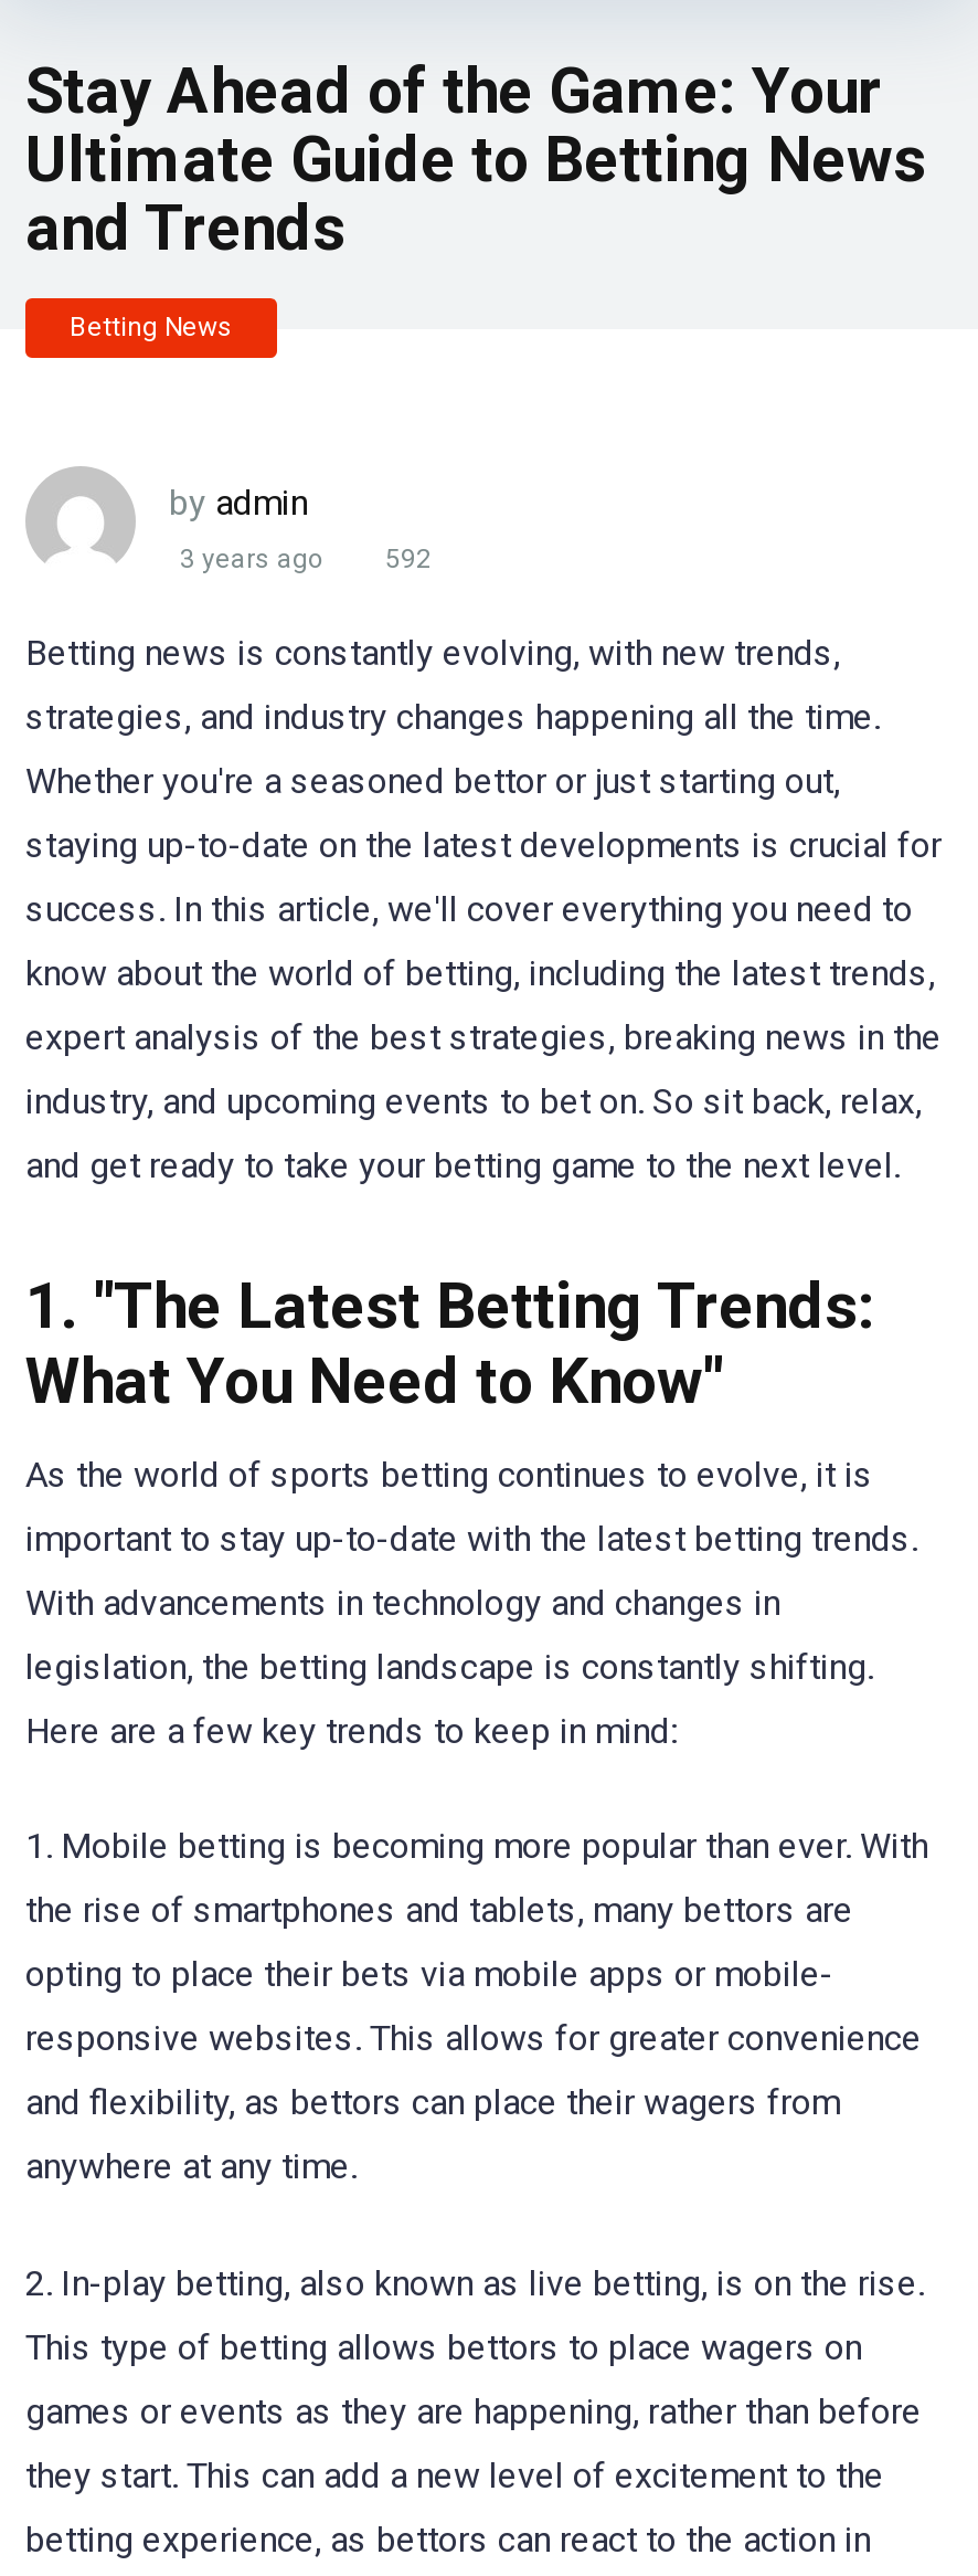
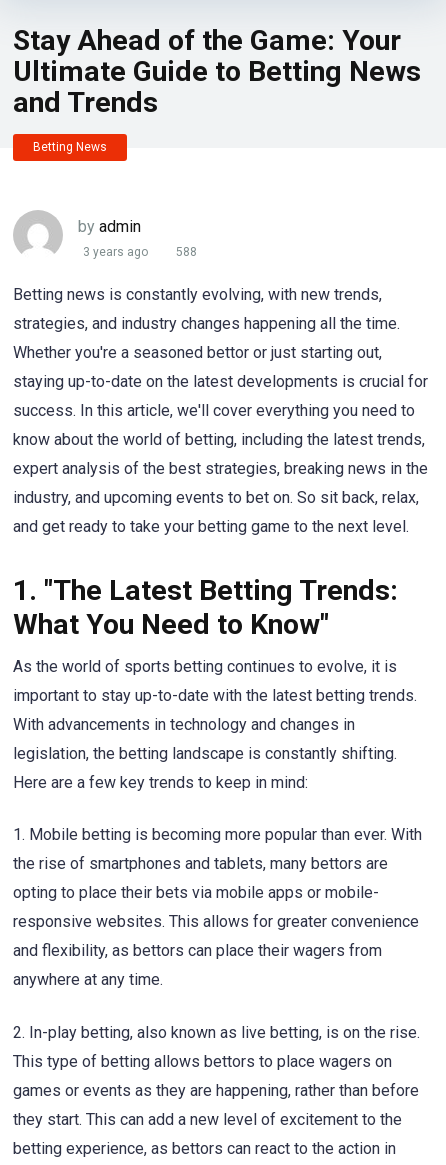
[180,544,432,575] 3 years ago 592 -> [83,245,197,259] 3 years ago 588

